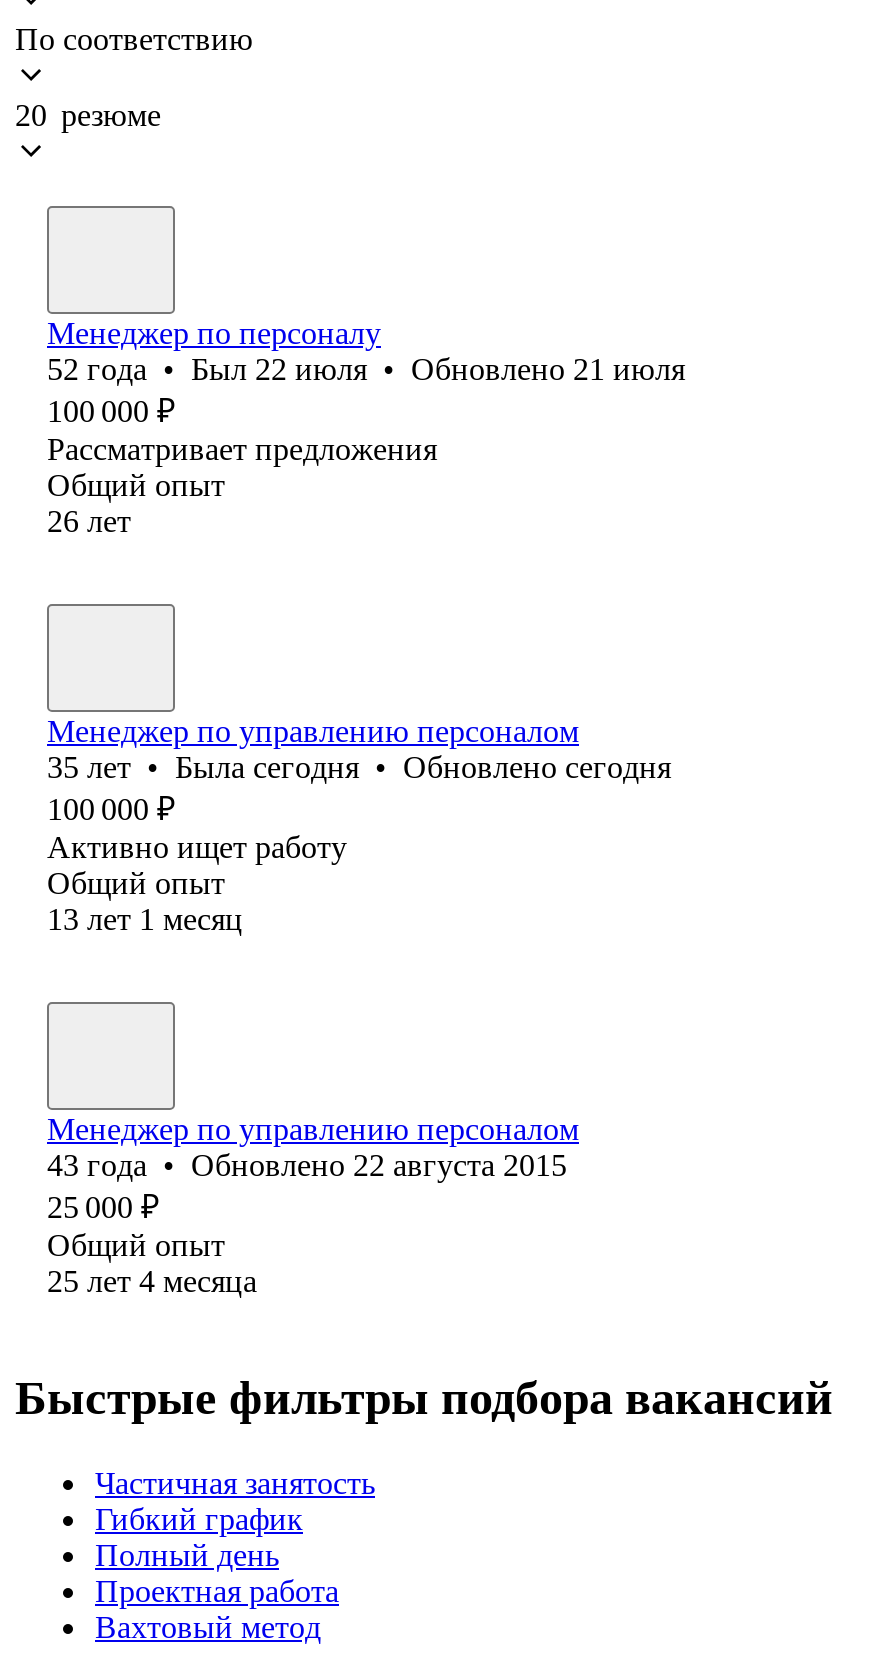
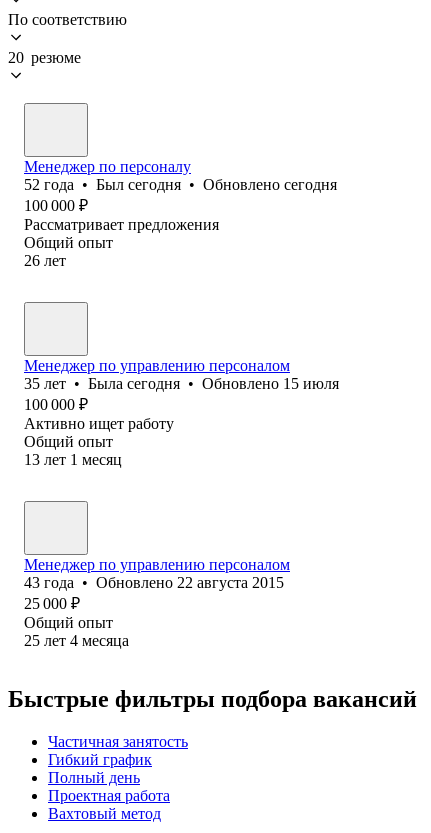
[47,352,685,386] 52 года • Был 22 июля • Обновлено 21 июля -> [24,176,337,193] 52 года • Был сегодня • Обновлено сегодня
[47,750,671,784] 35 лет • Была сегодня • Обновлено сегодня -> [24,375,339,392] 35 лет • Была сегодня • Обновлено 15 июля

